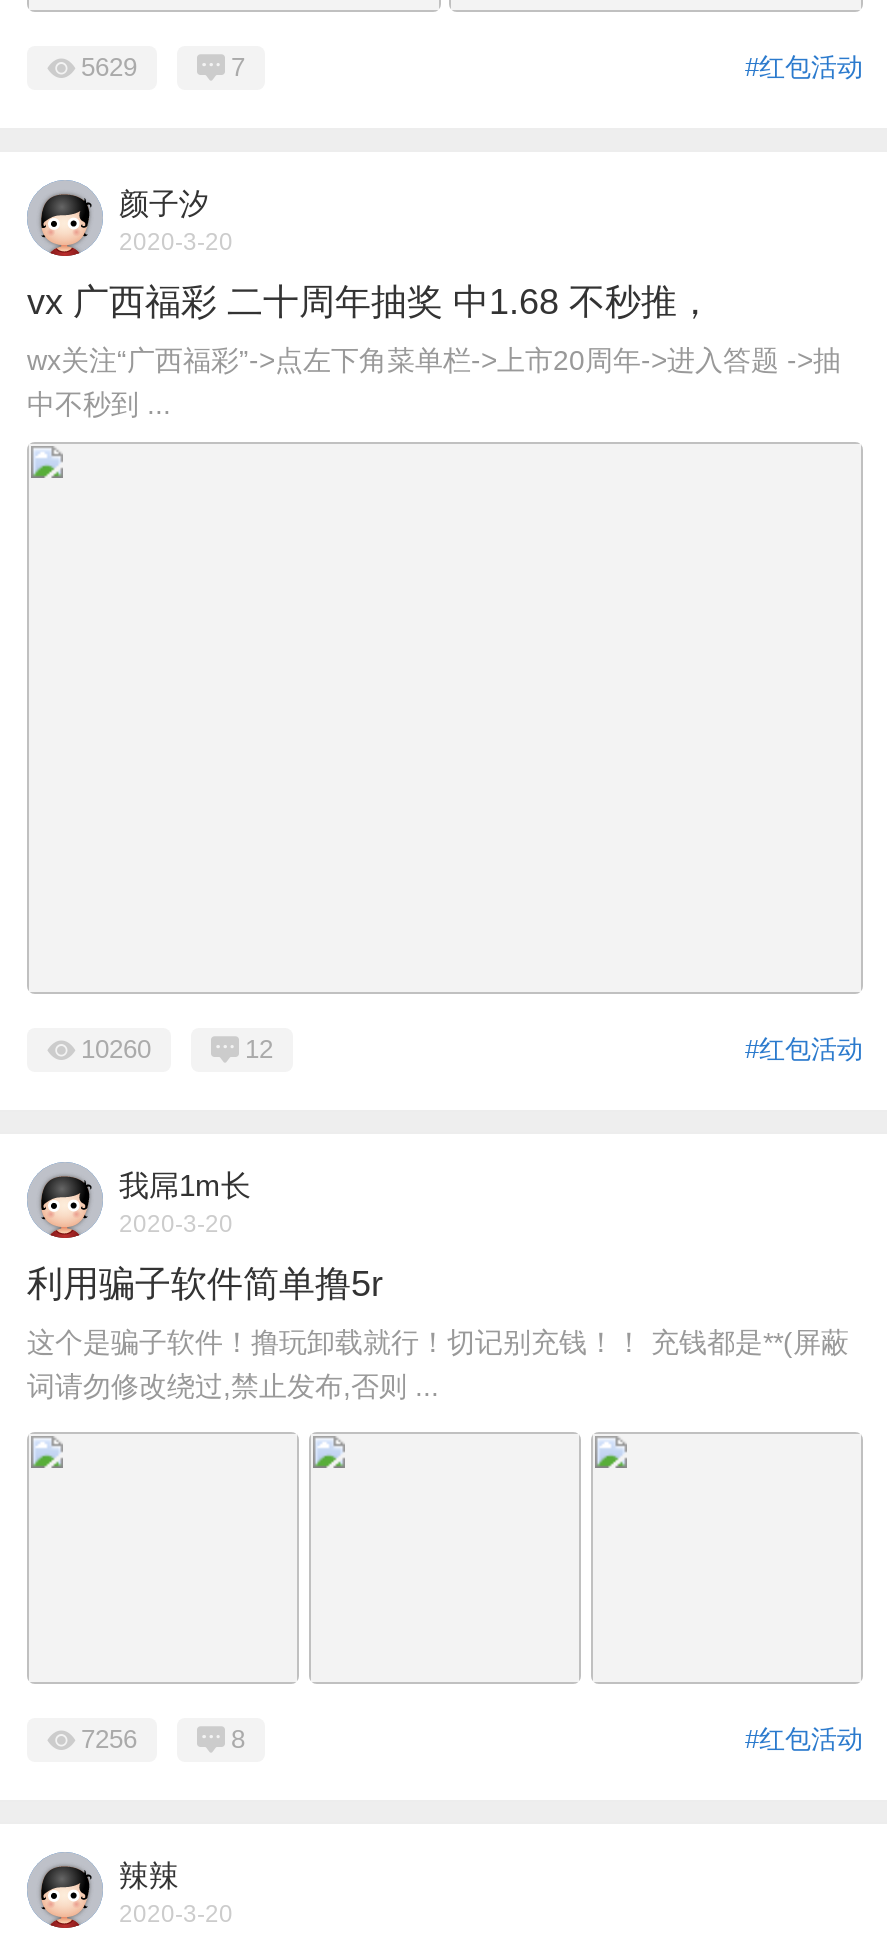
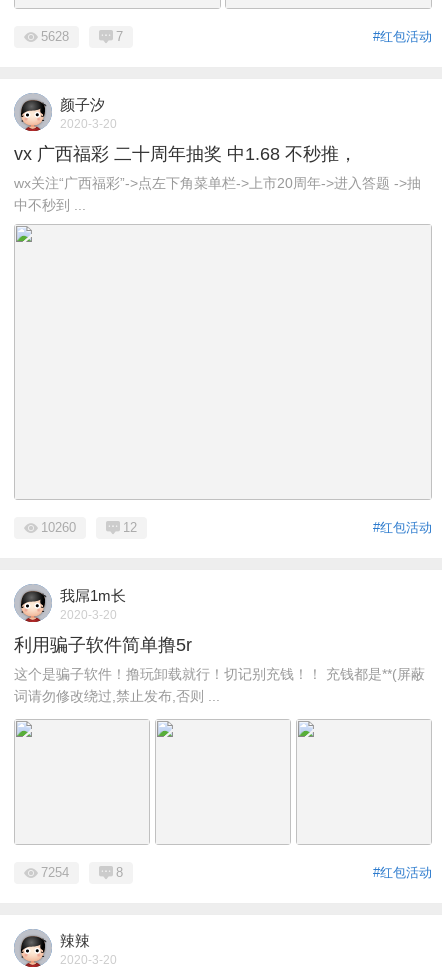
[81,52,137,82] 5629 -> [41,29,69,44] 5628
[81,1723,137,1753] 7256 -> [41,865,69,880] 7254

